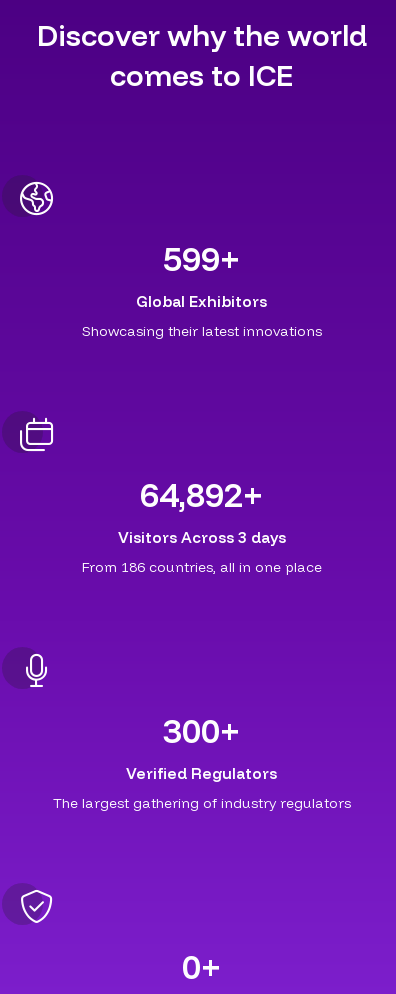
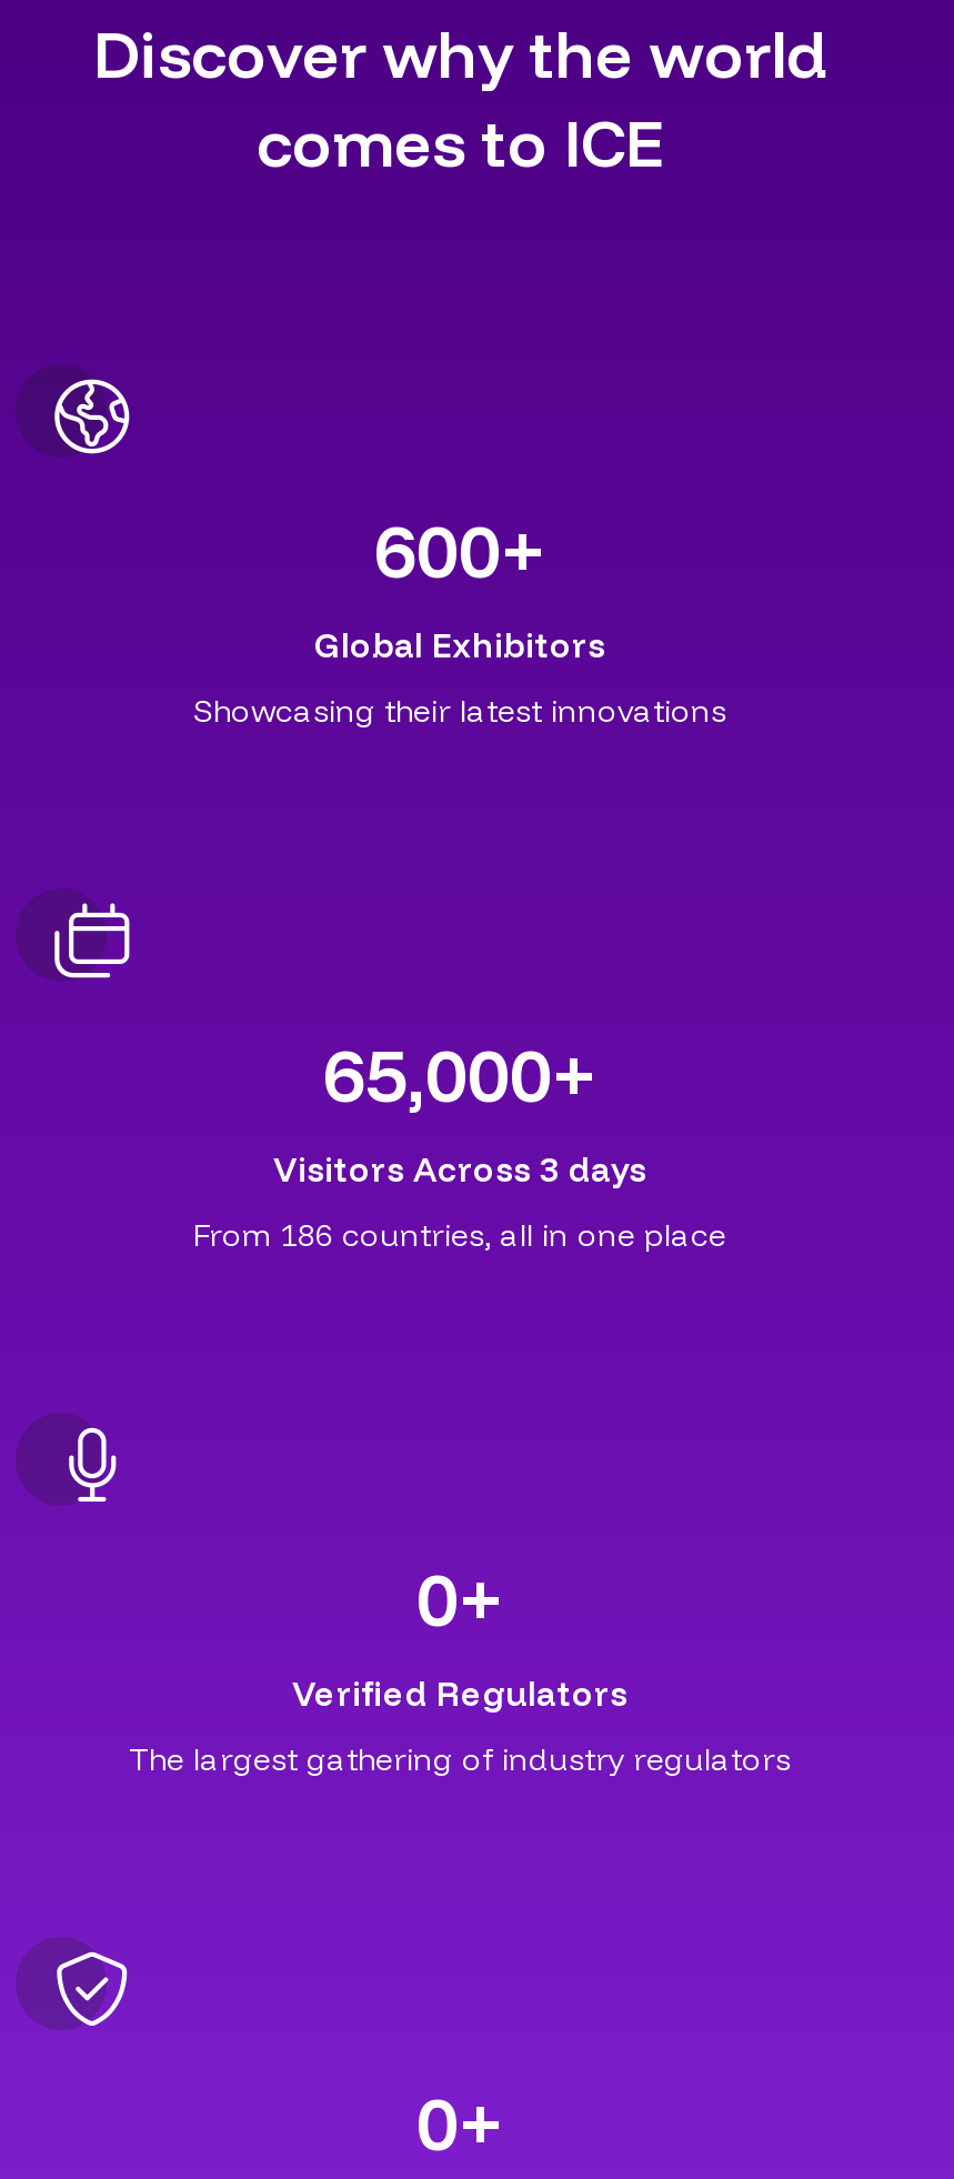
[163,709,240,751] 300+ -> [416,1551,503,1645] 0+

